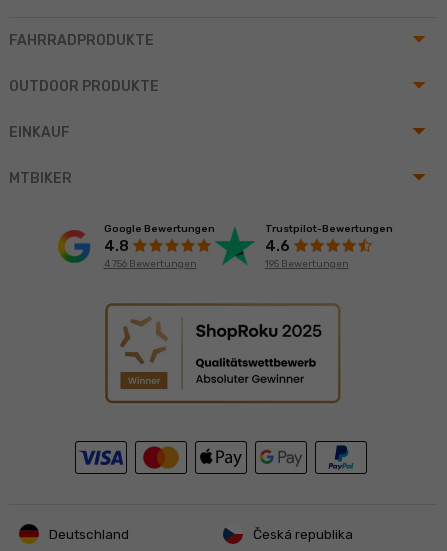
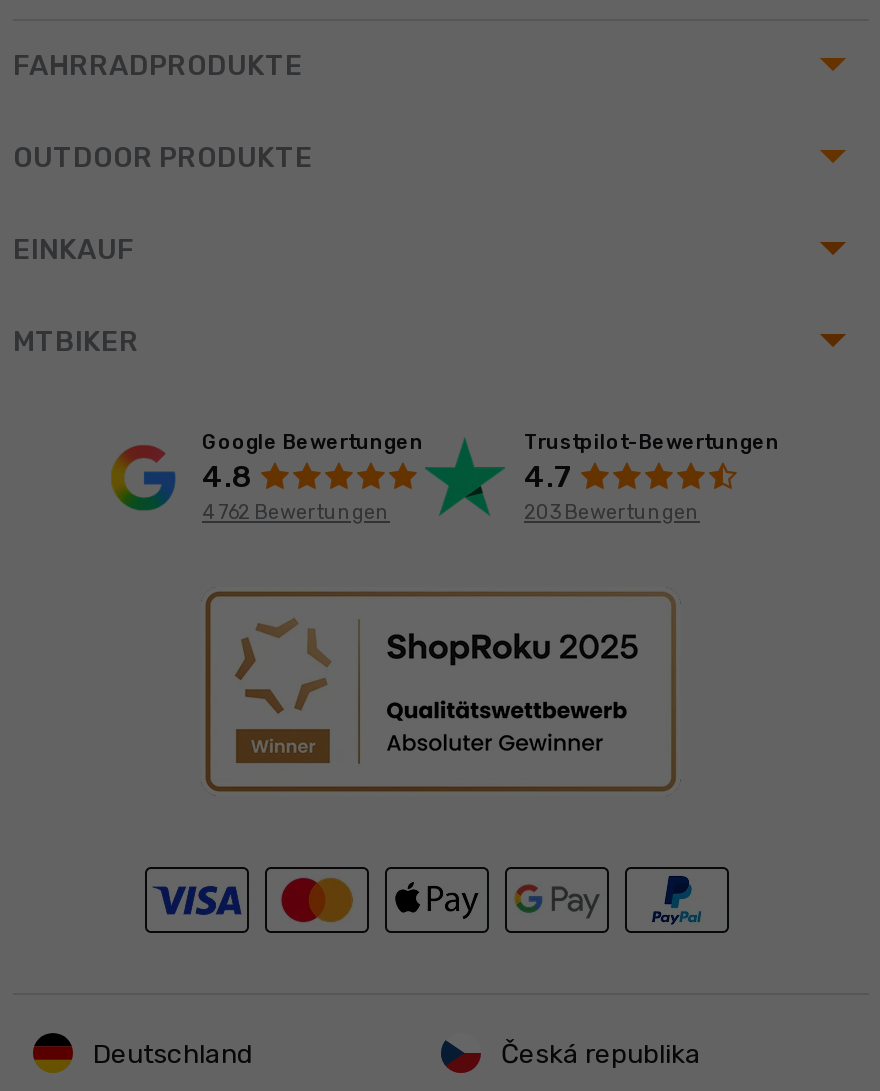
[264,237,289,255] 4.6 -> [524,458,572,494] 4.7
[103,258,196,270] 4 756 Bewertungen -> [202,500,390,524] 4 762 Bewertungen
[264,258,348,270] 195 Bewertungen -> [524,500,700,524] 203 Bewertungen

